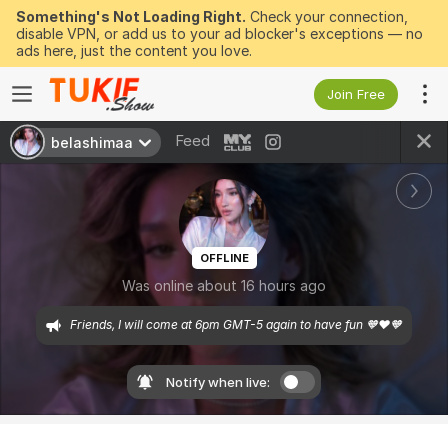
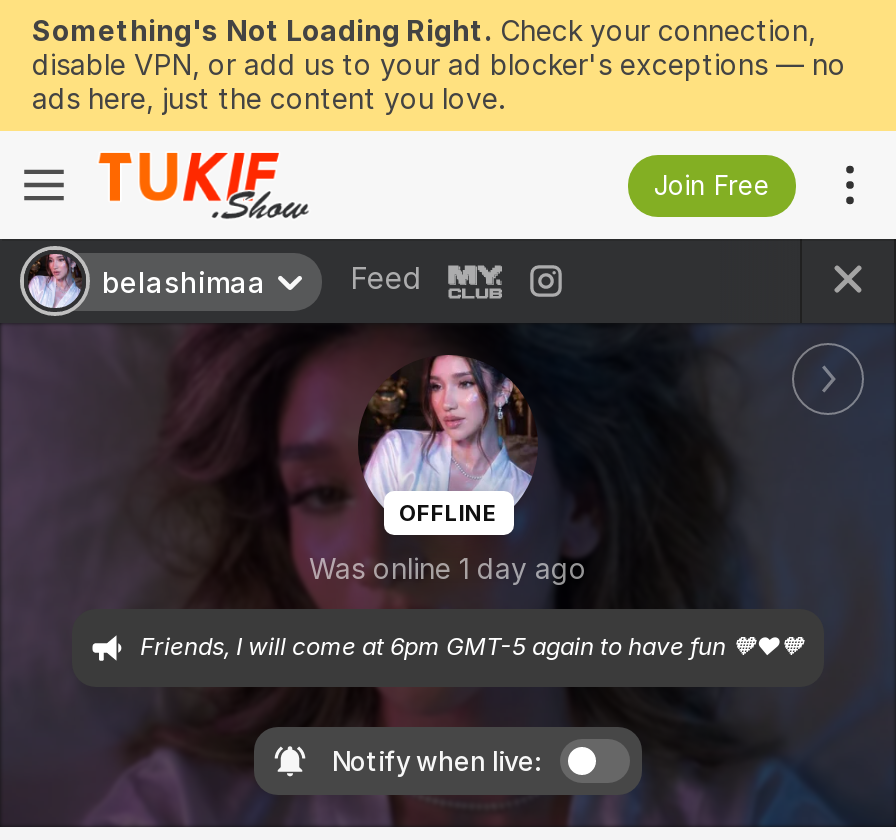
[122,277,326,294] Was online about 16 hours ago -> [309,552,587,586] Was online 1 day ago

